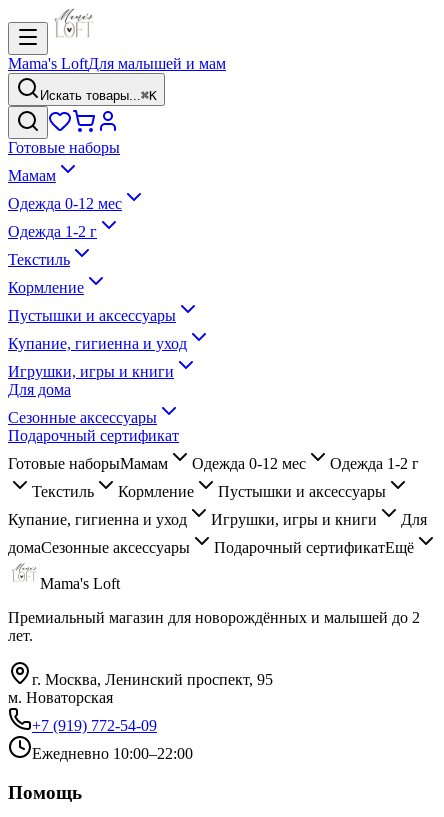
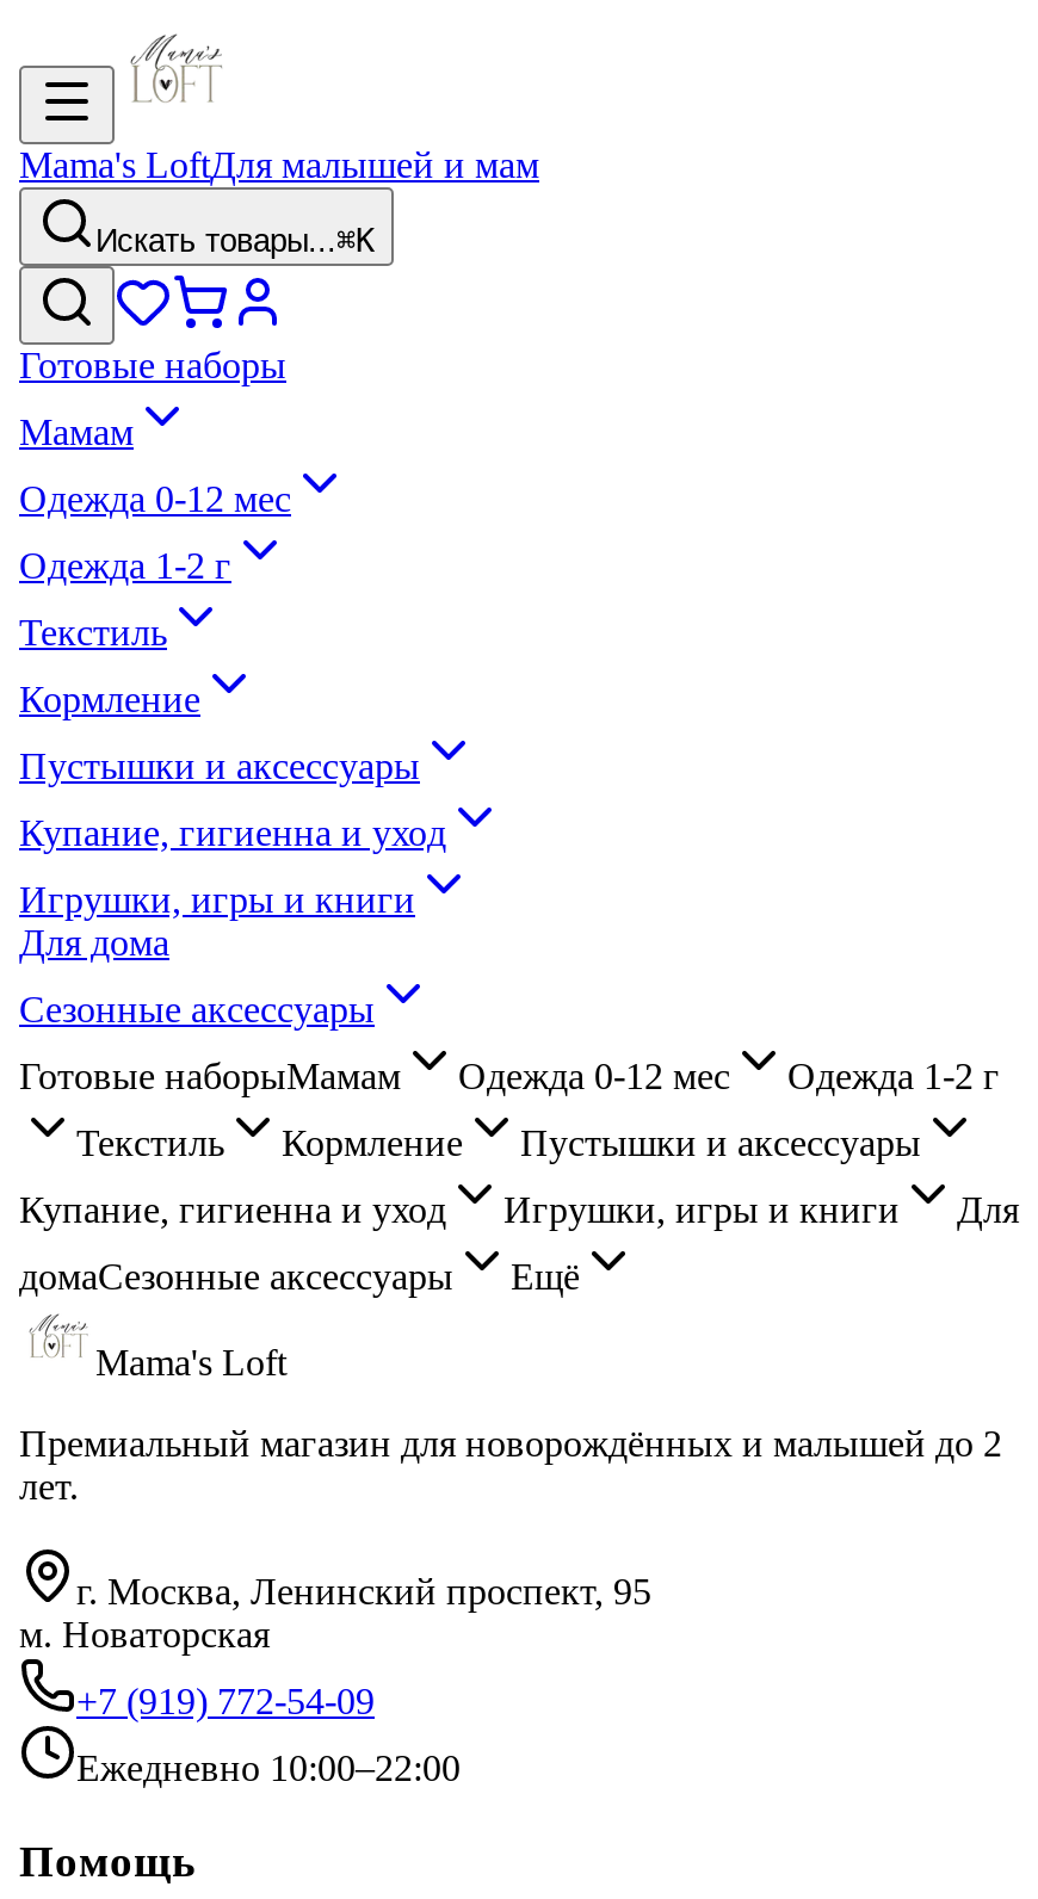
[8,427,179,444] Подарочный сертификат -> none
[214,539,414,556] Подарочный сертификатЕщё -> [511,1256,580,1297] Ещё

